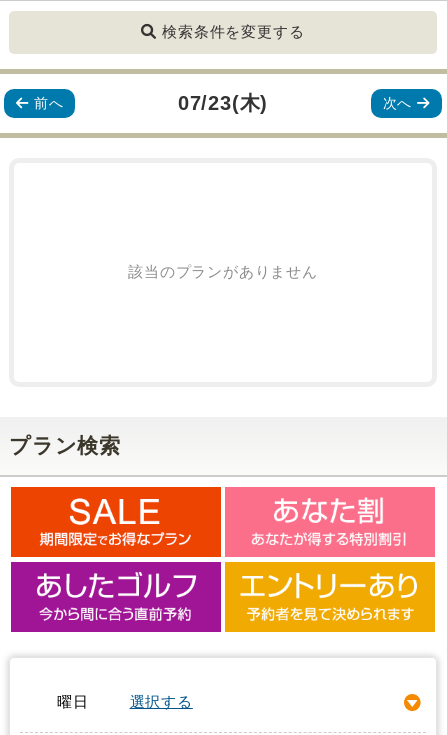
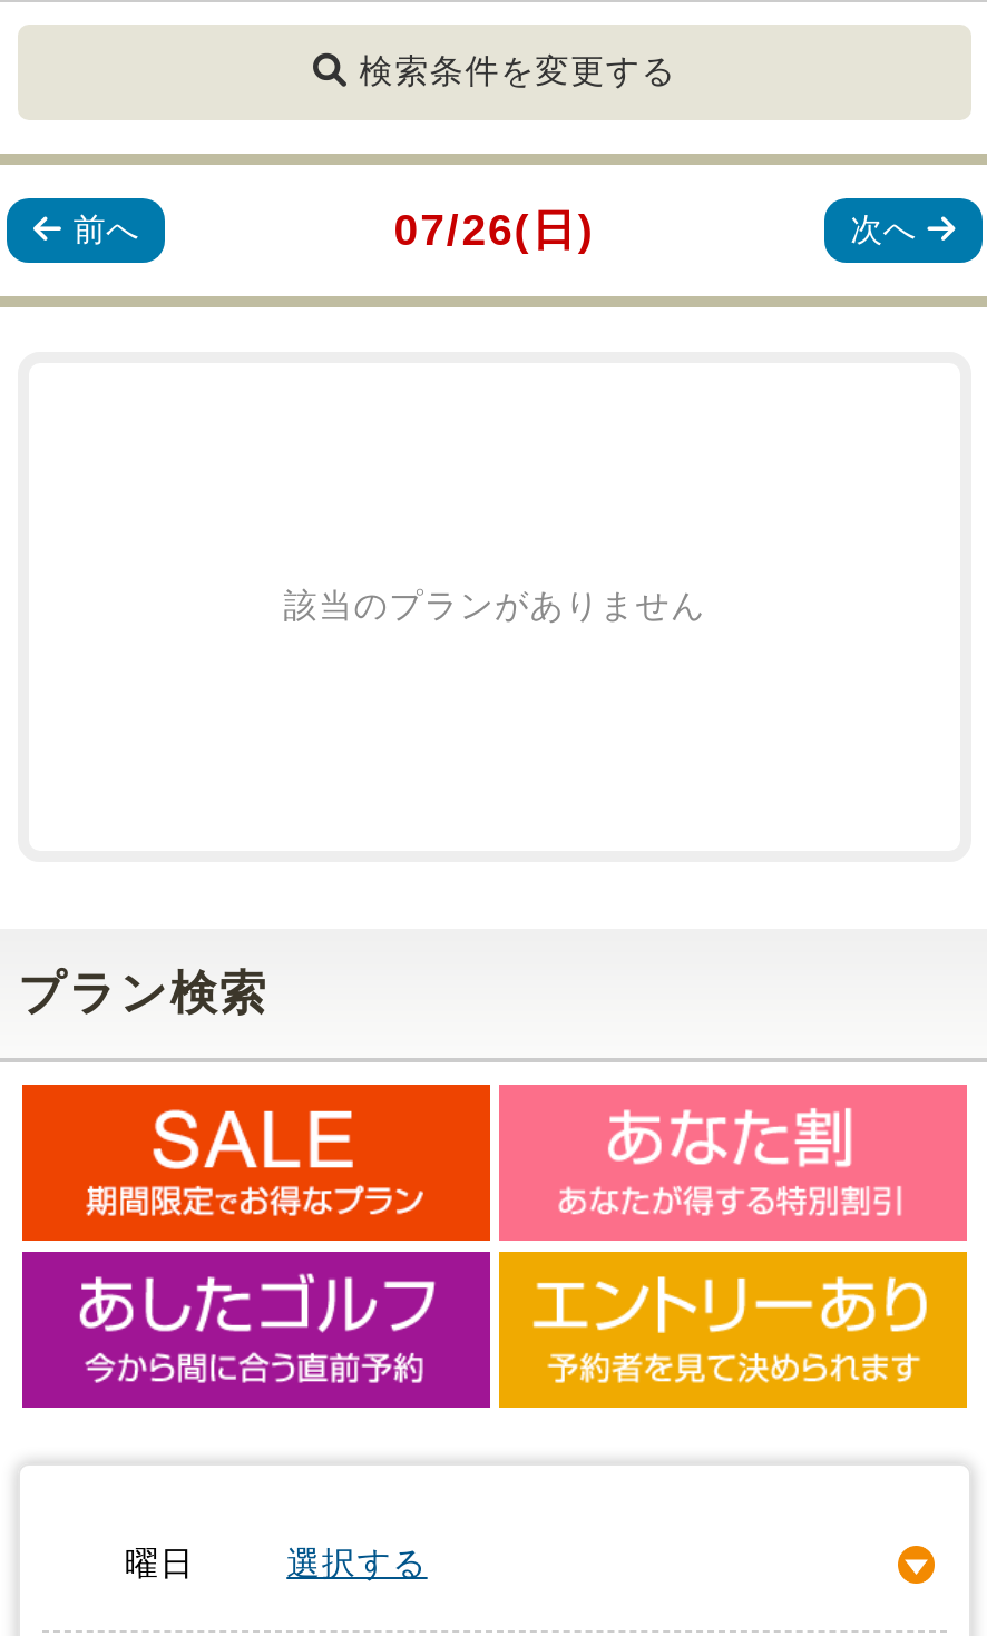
[178,92,268,114] 07/23(木) -> [394,205,595,254] 07/26(日)

